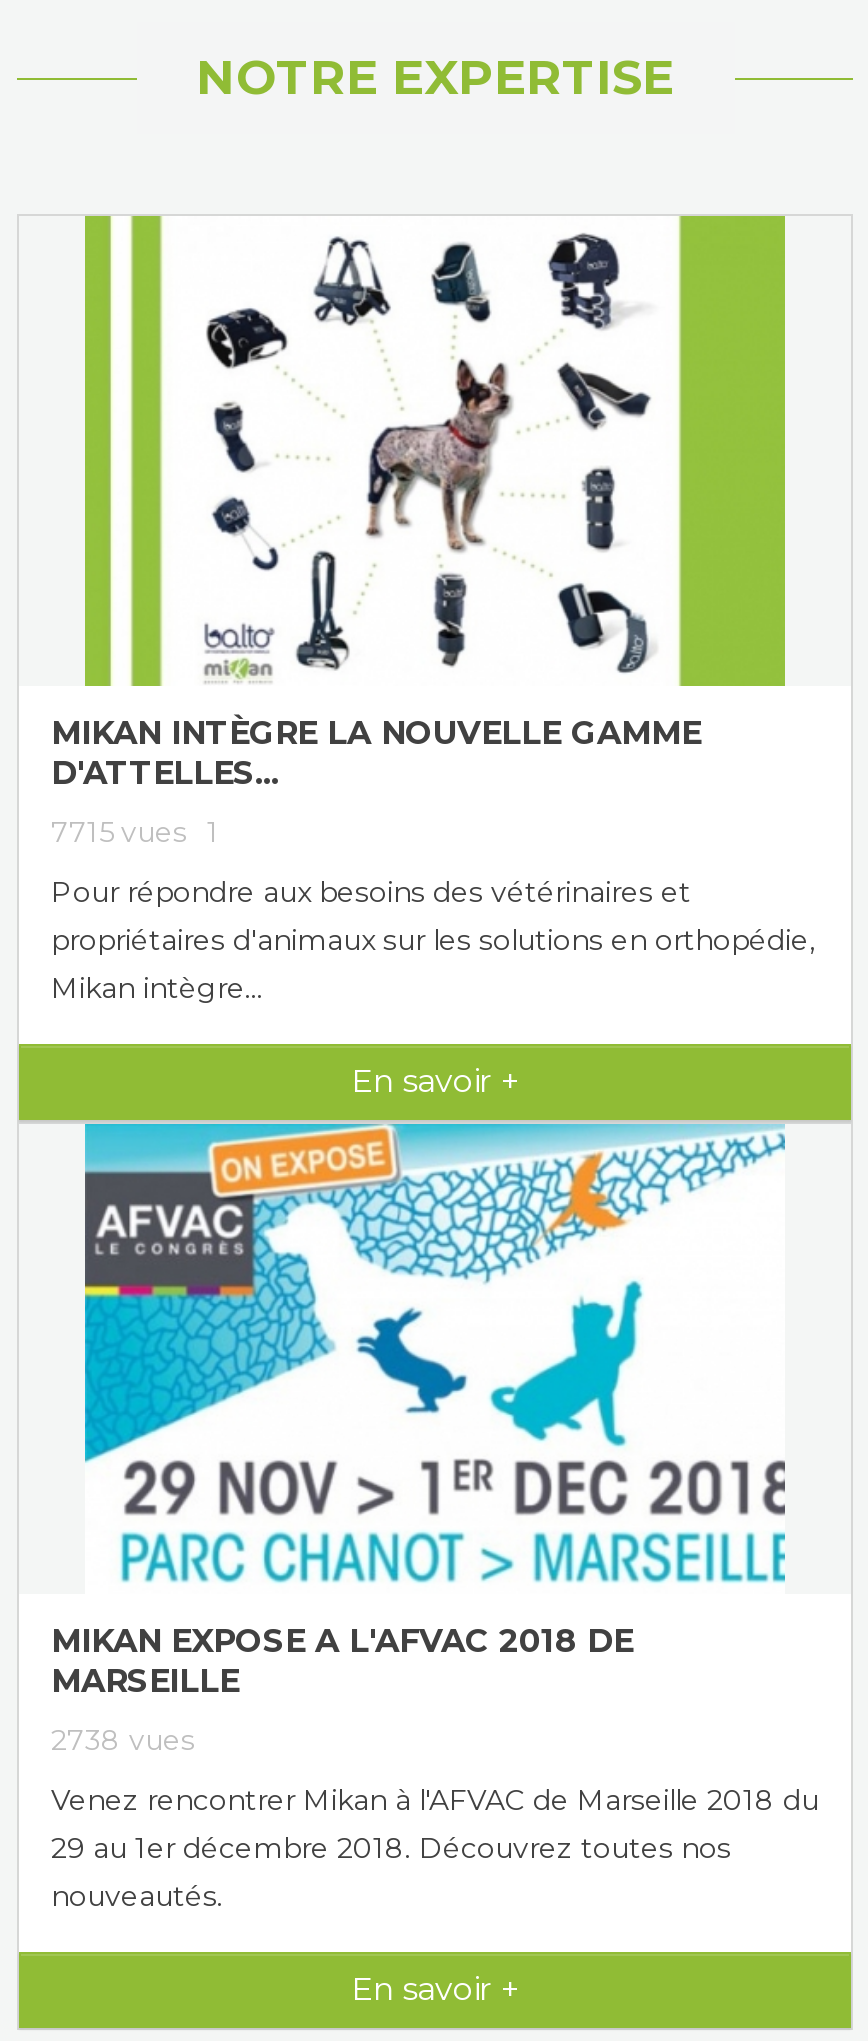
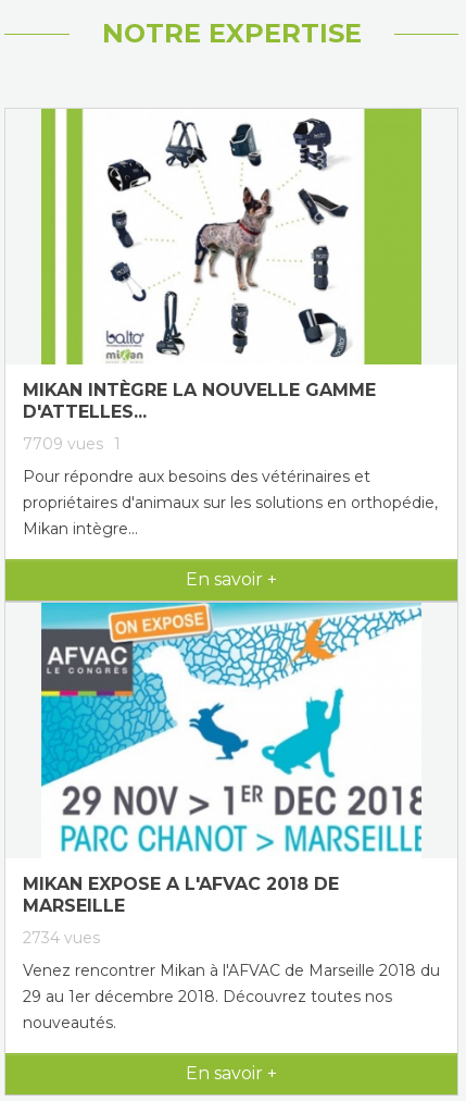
[51,815,219,851] 7715 vues 1 -> [23,434,121,454] 7709 vues 1
[51,1723,195,1759] 2738 vues -> [23,928,100,948] 2734 vues

